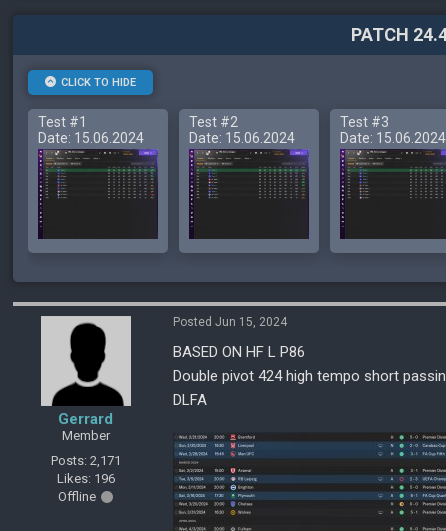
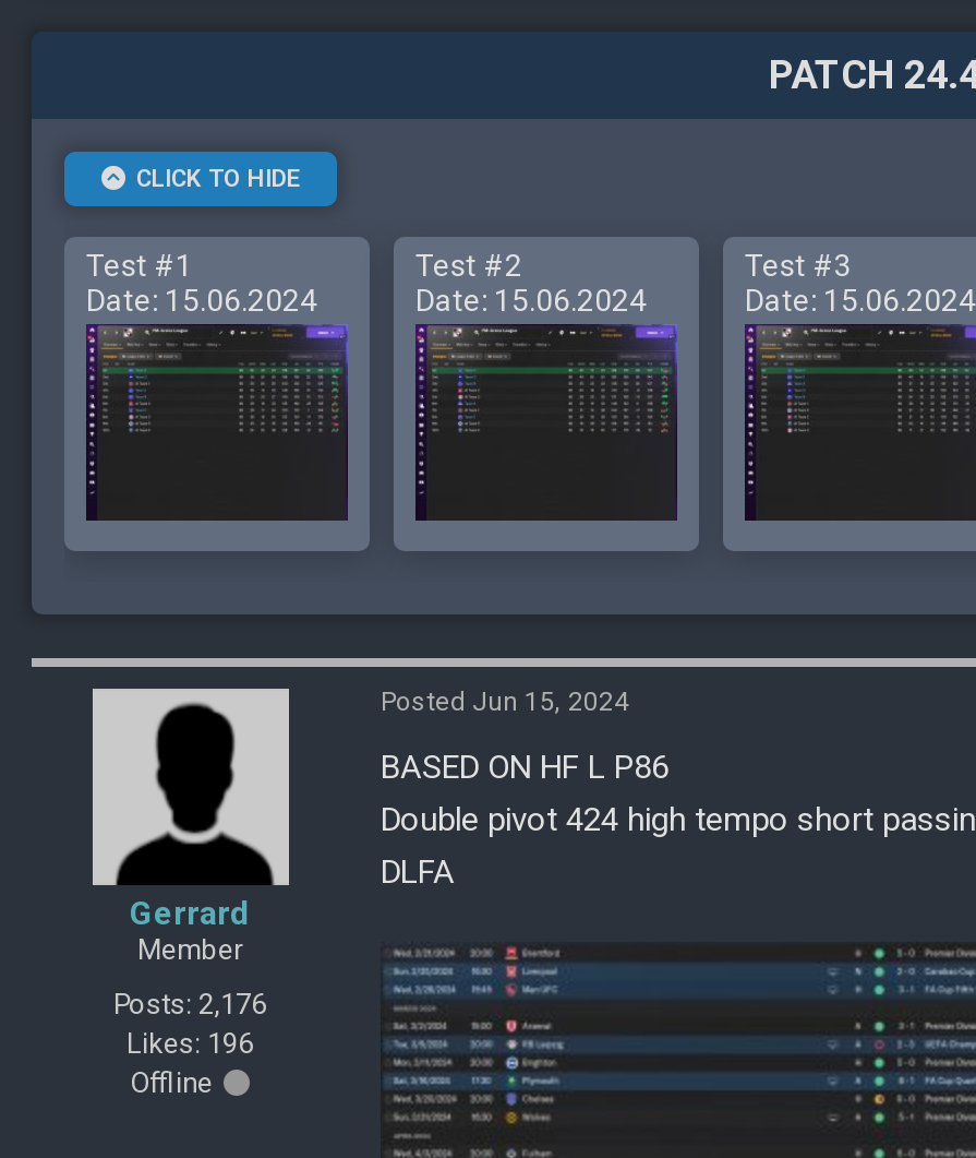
[50,453,120,468] Posts: 2,171 -> [113,988,266,1021] Posts: 2,176

